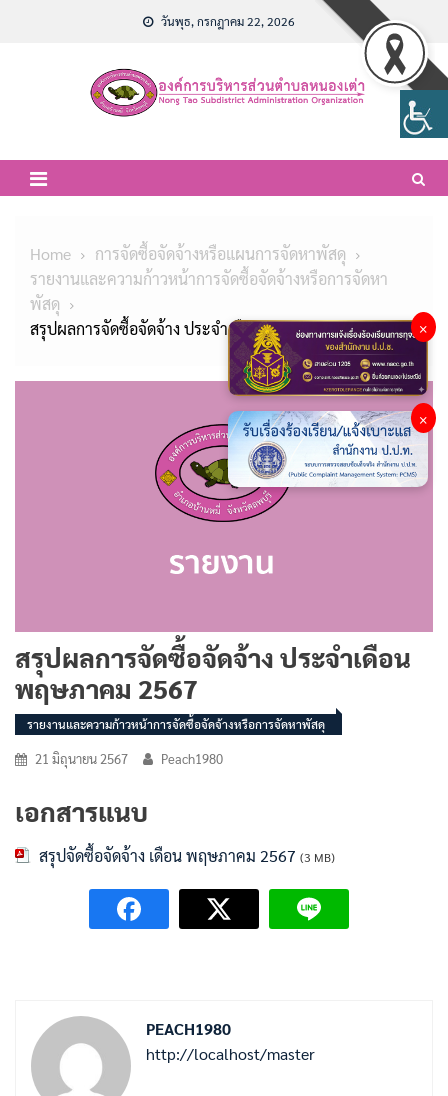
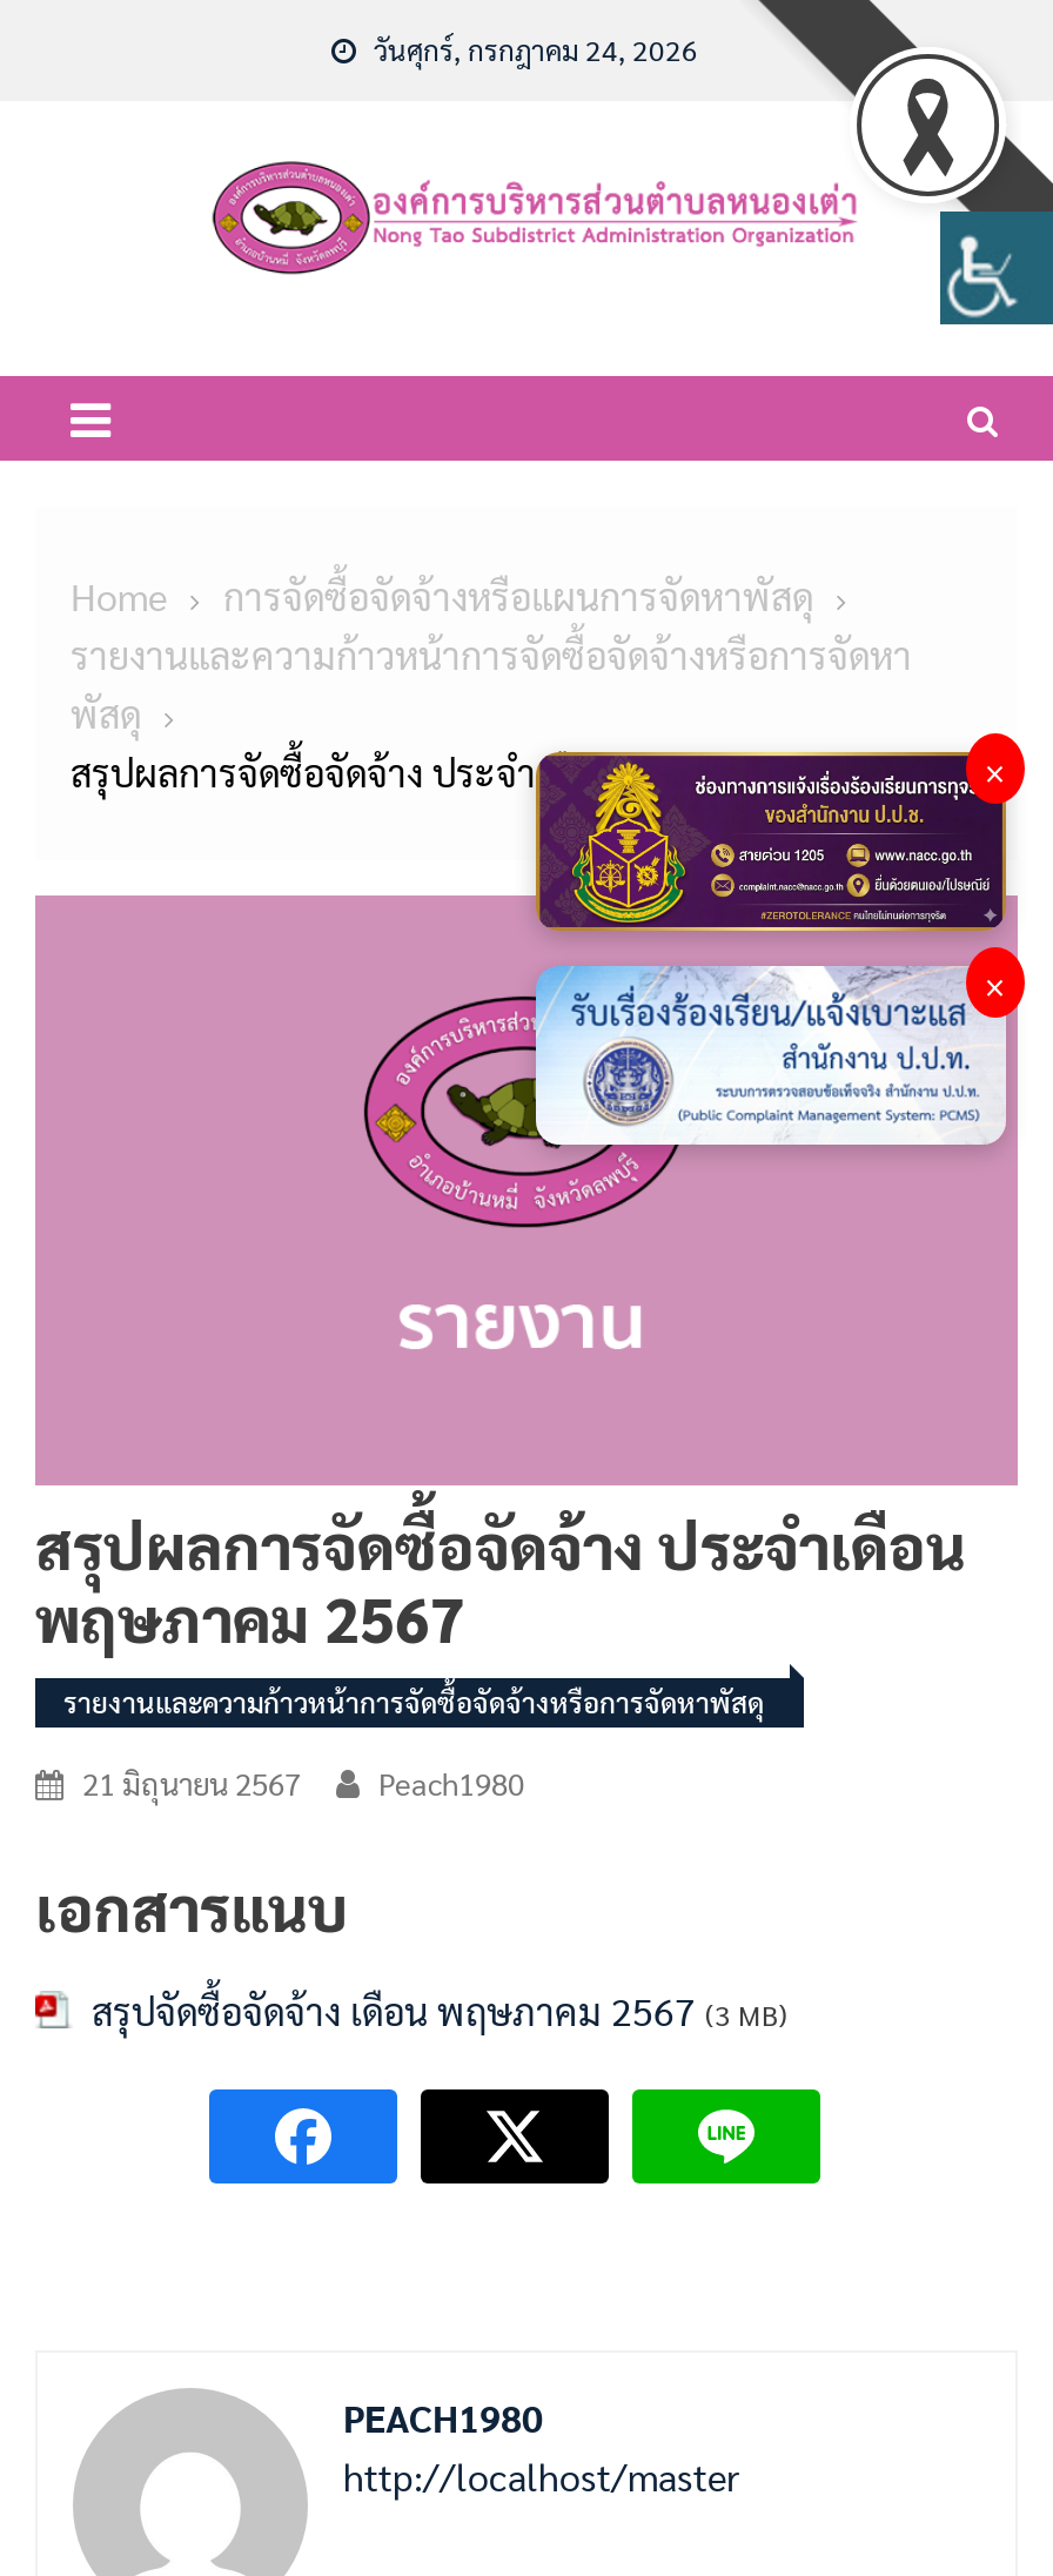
[161,13,295,29] วันพุธ, กรกฎาคม 22, 2026 -> [374,31,698,68] วันศุกร์, กรกฎาคม 24, 2026

